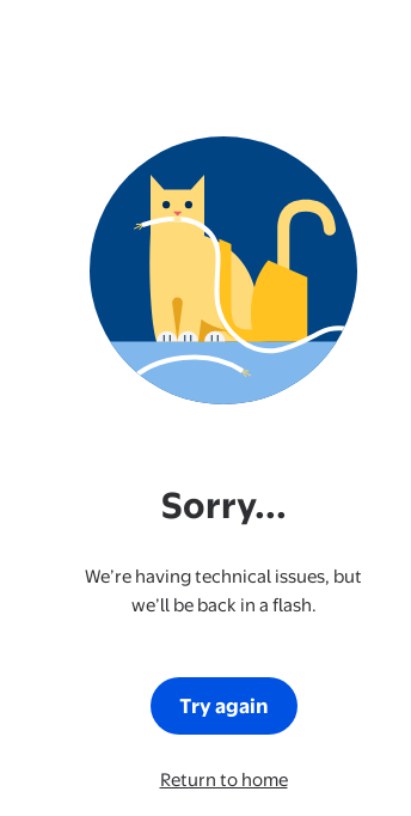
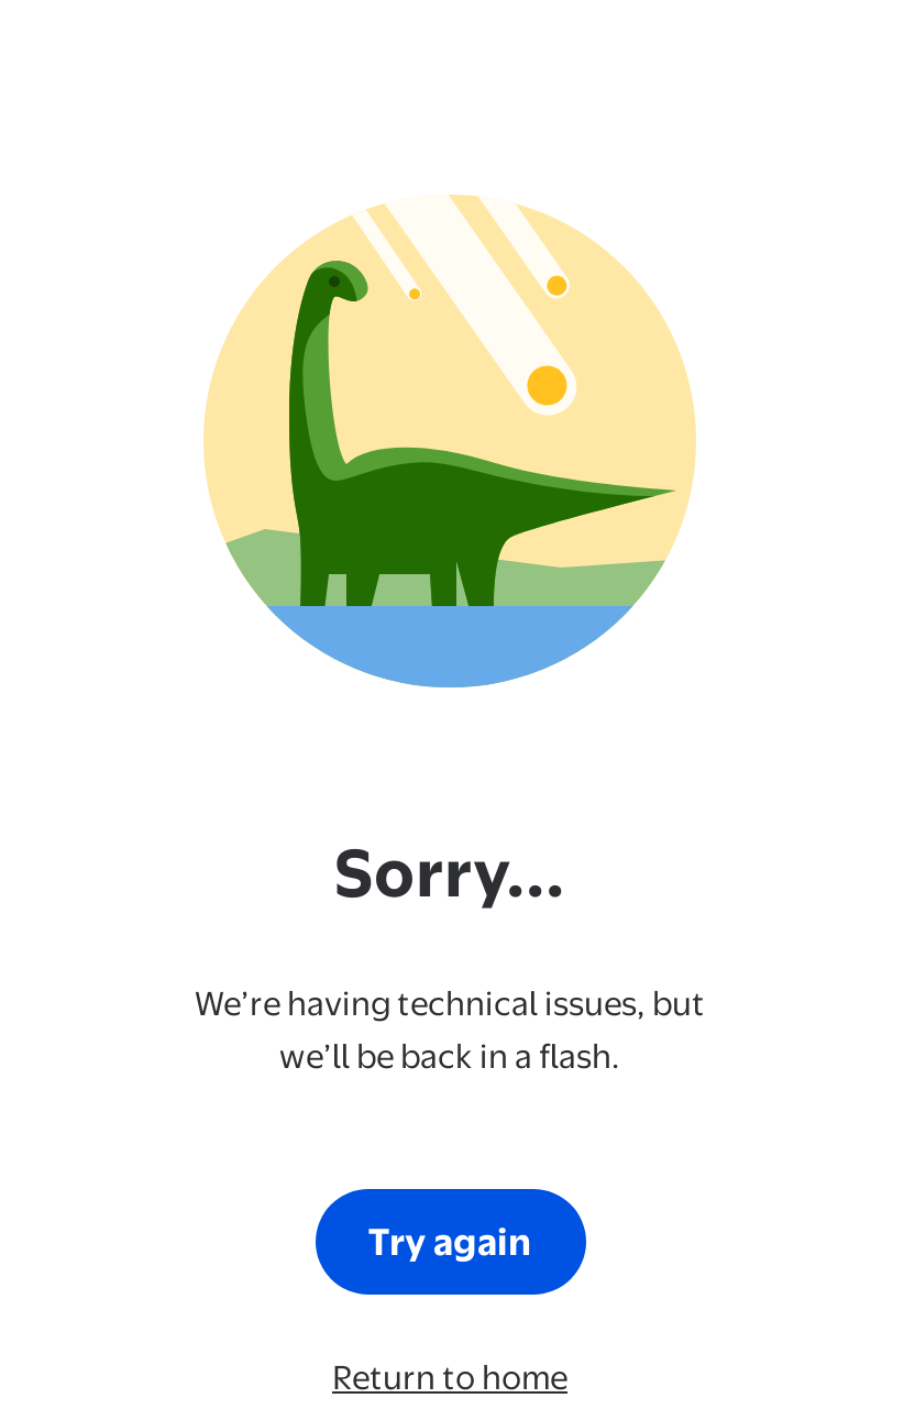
[88,135,358,378] [image] -> [203,195,696,637] [image]

